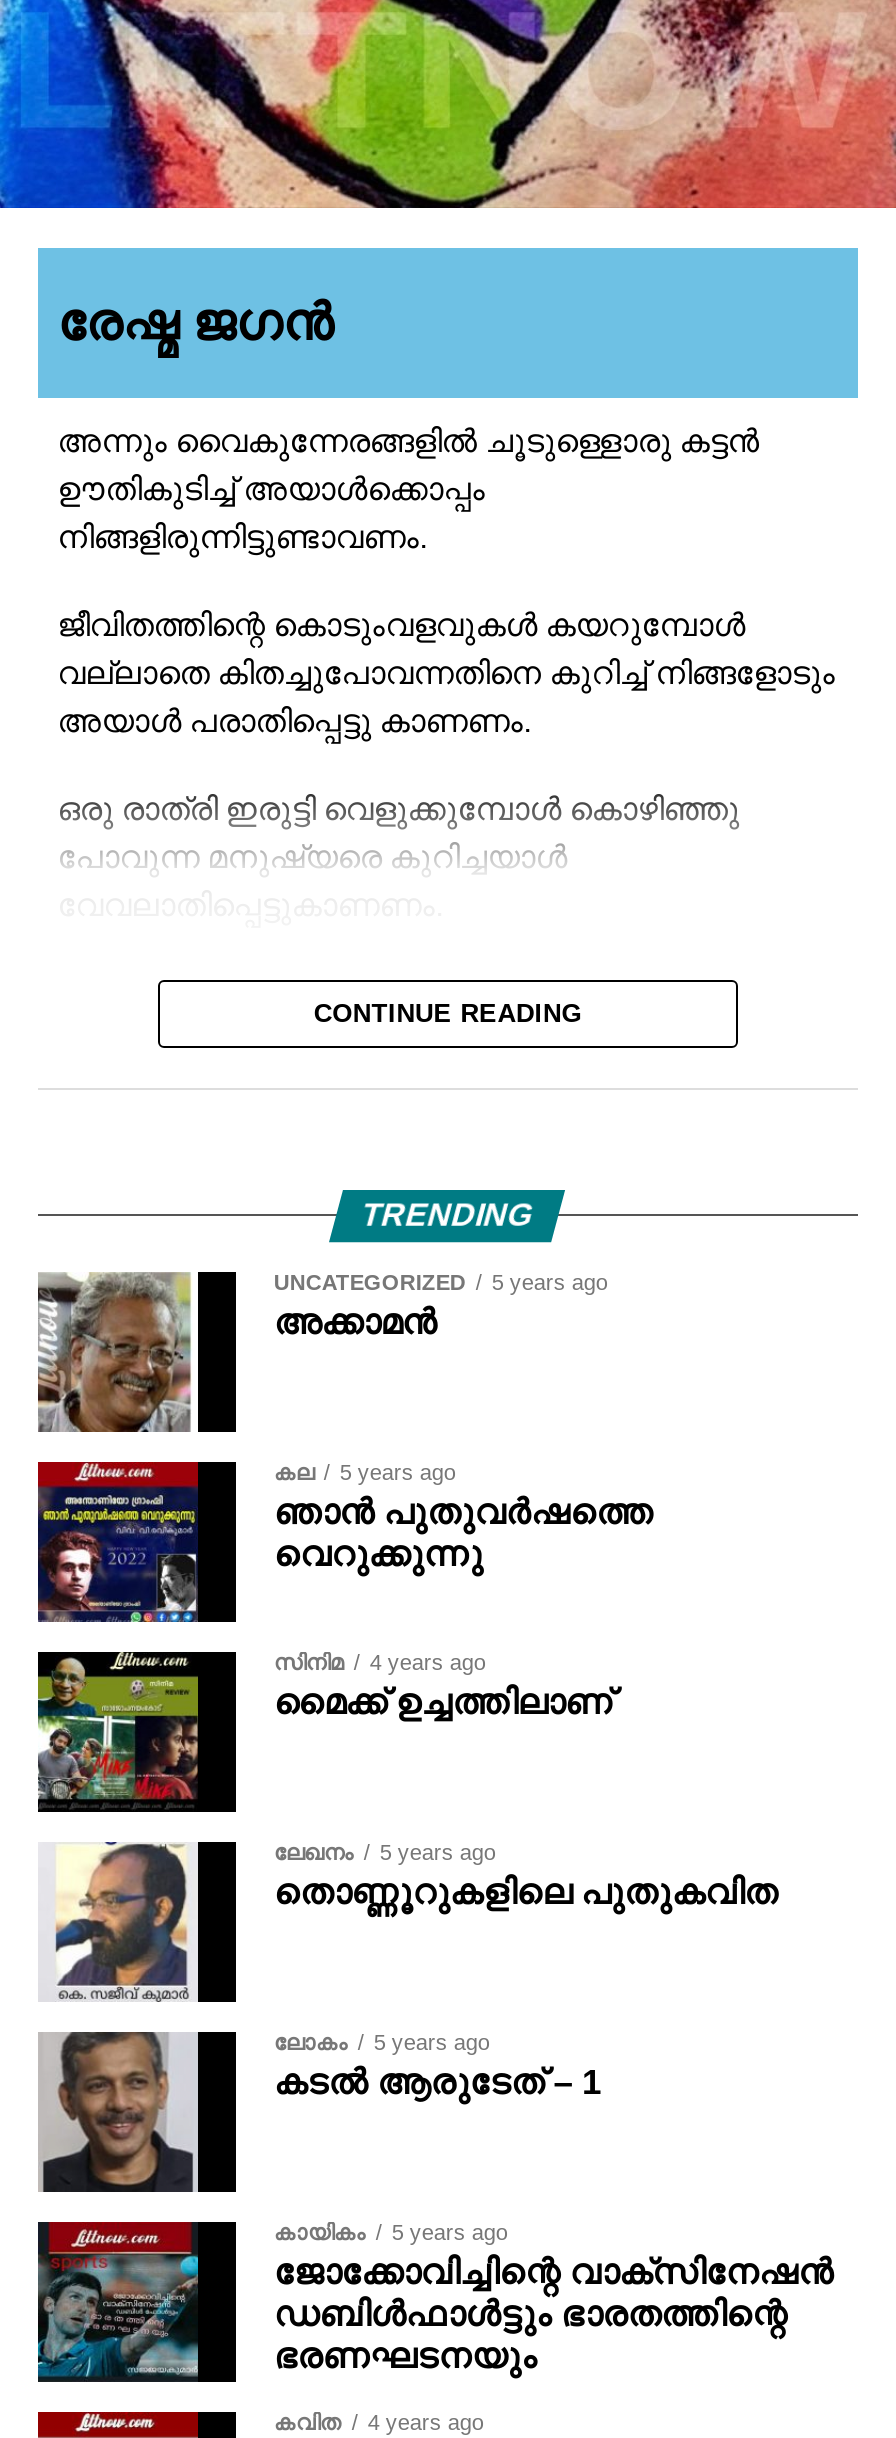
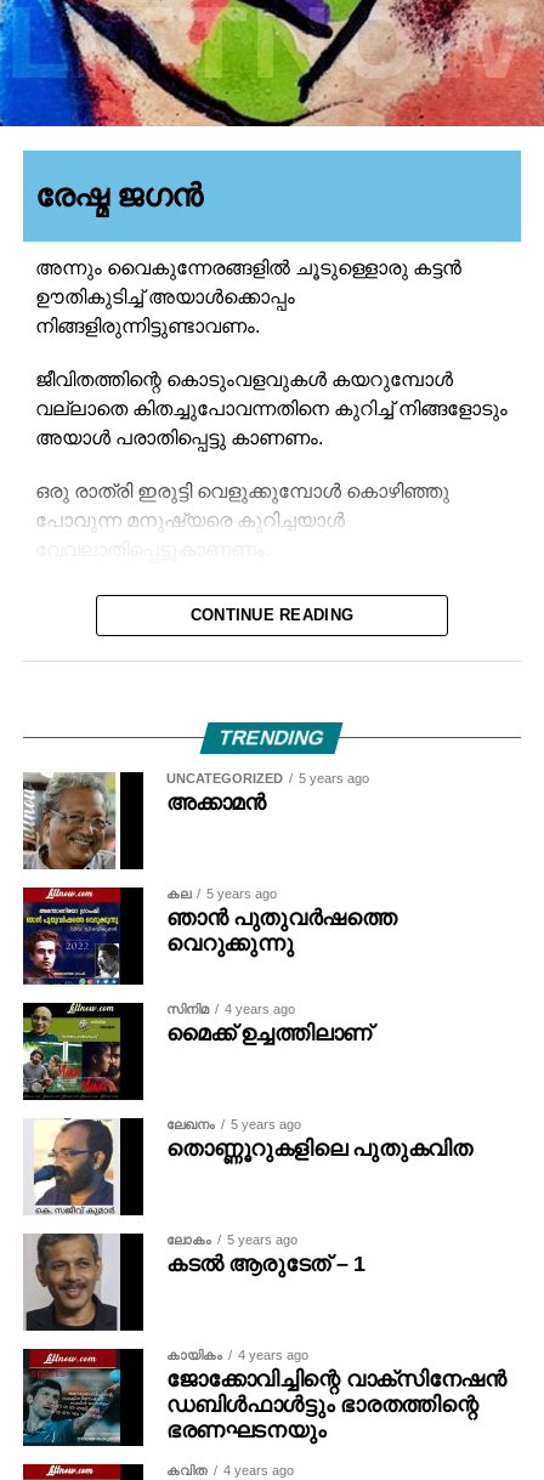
[392,2220,508,2244] 5 years ago -> [238,1347,308,1362] 4 years ago

